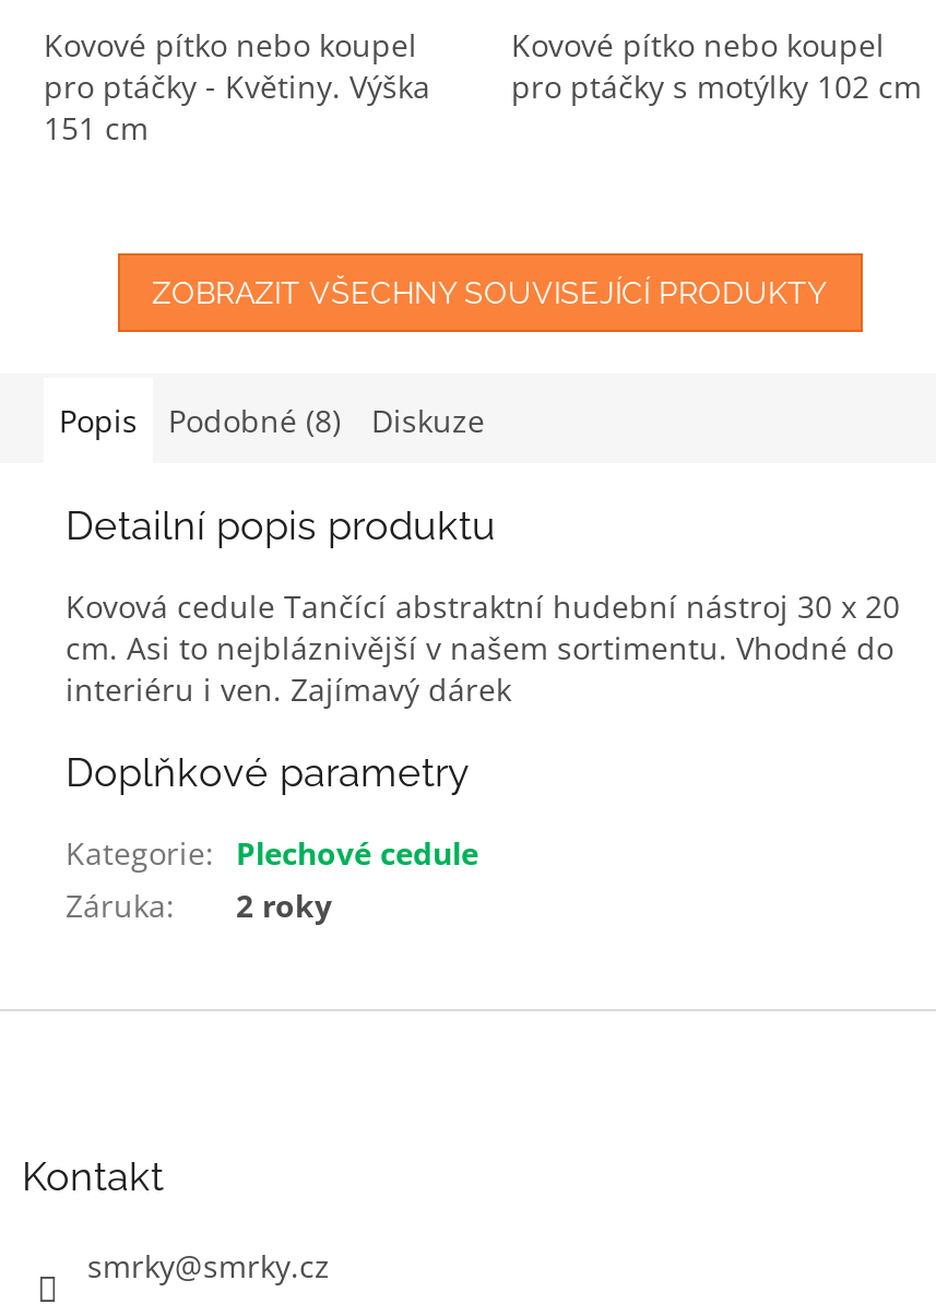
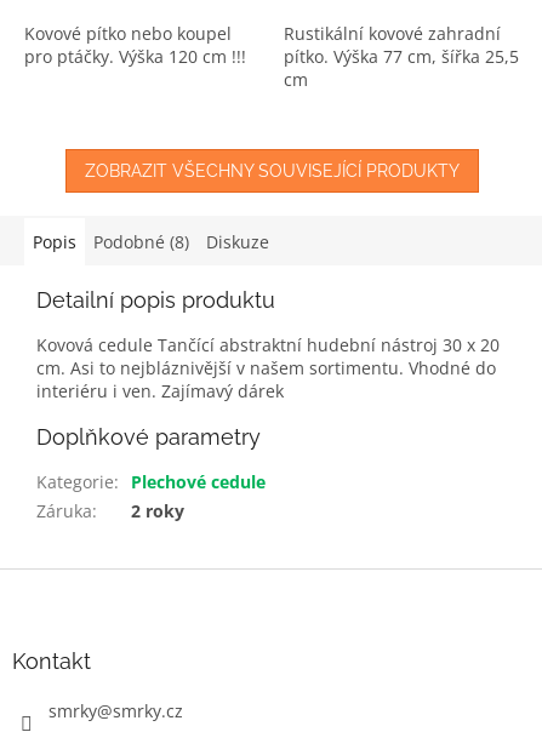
[511,23,922,106] Kovové pítko nebo koupel | pro ptáčky s motýlky 102 cm -> [284,21,519,90] Rustikální kovové zahradní | pítko. Výška 77 cm, šířka 25,5 | cm
[44,64,430,147] pro ptáčky - Květiny. Výška | 151 cm -> [24,44,246,67] pro ptáčky. Výška 120 cm !!!

